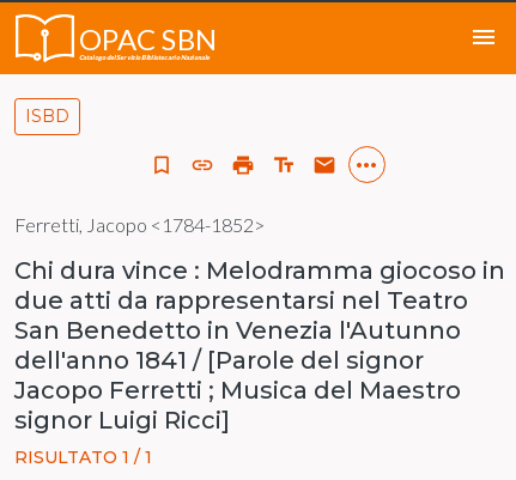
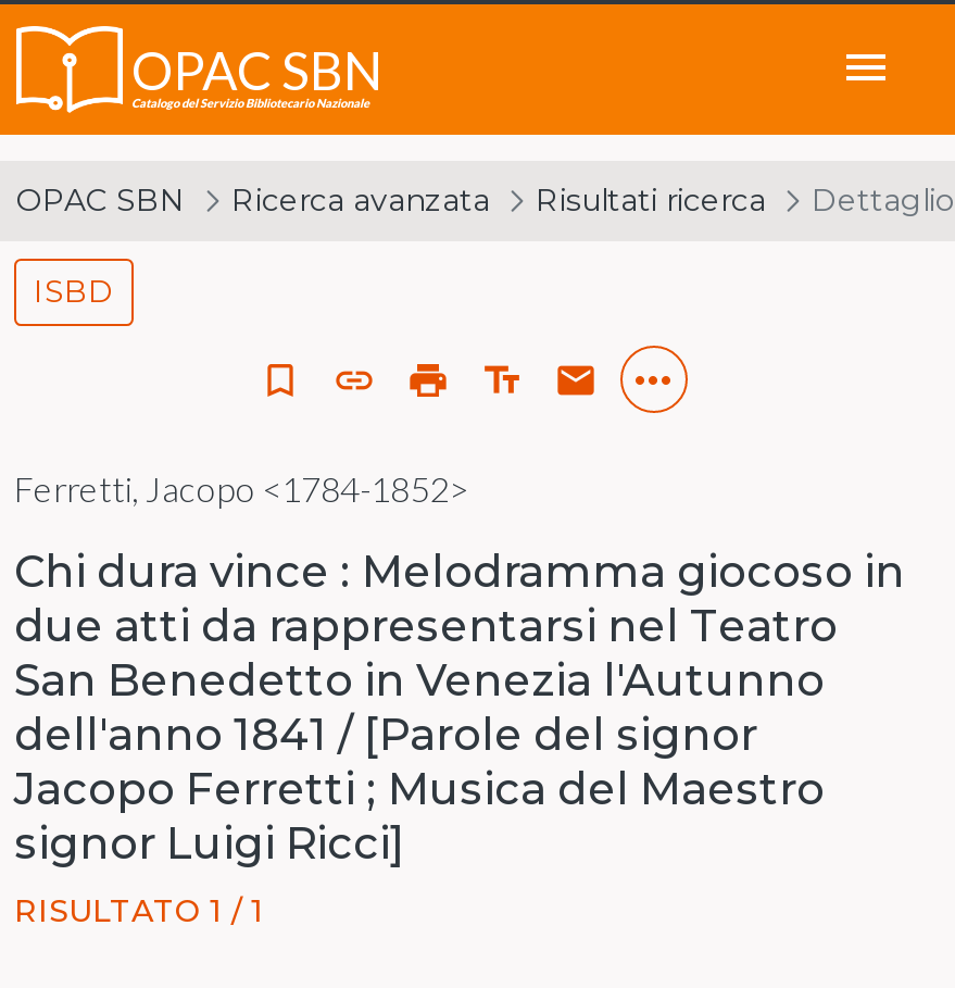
none -> [16,180,955,220] OPAC SBN | Ricerca avanzata | Risultati ricerca | Dettaglio

